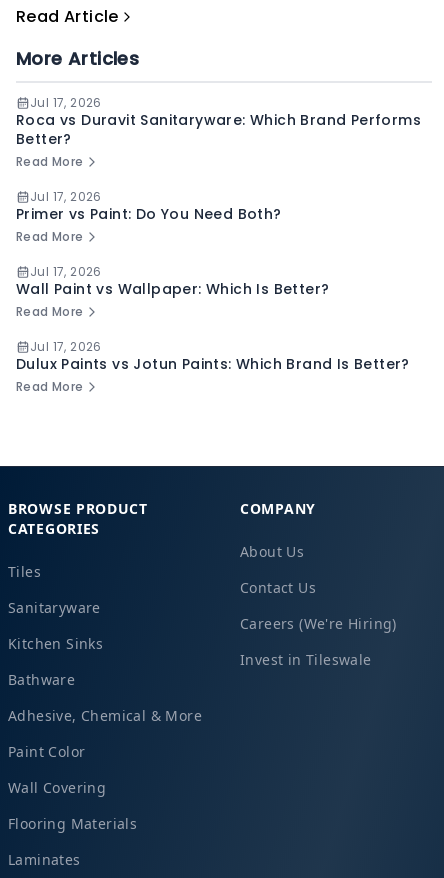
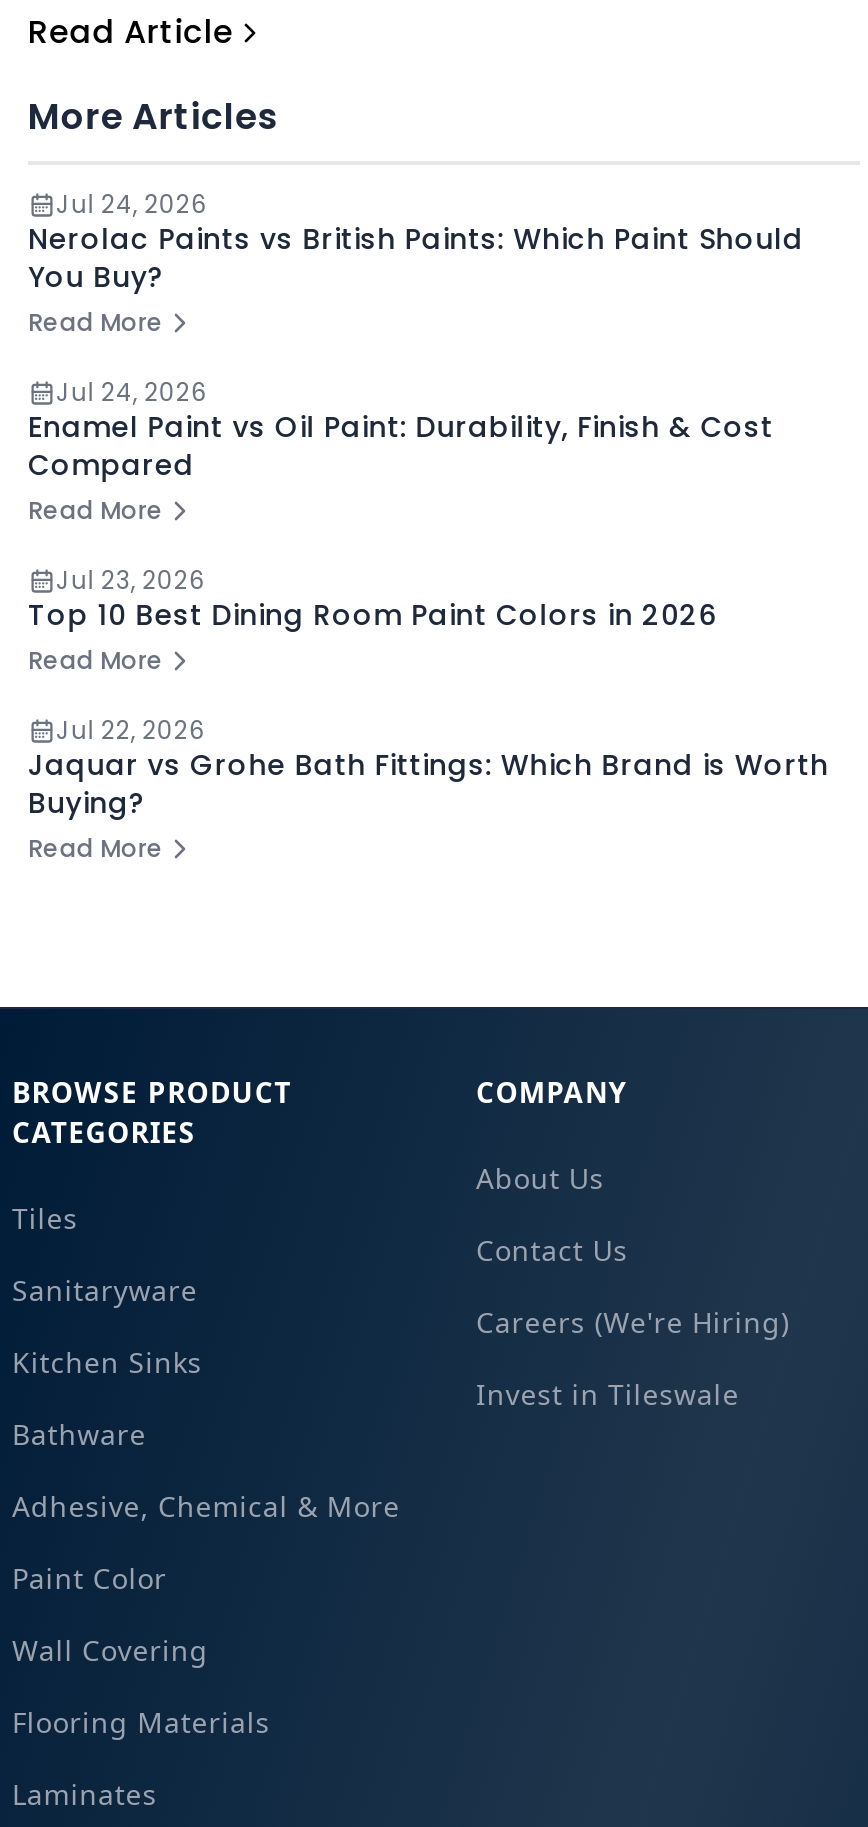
[16,94,421,149] Jul 17, 2026 | Roca vs Duravit Sanitaryware: Which Brand Performs | Better? -> [28,187,804,297] Jul 24, 2026 | Nerolac Paints vs British Paints: Which Paint Should | You Buy?
[16,188,282,224] Jul 17, 2026 | Primer vs Paint: Do You Need Both? -> [28,375,774,485] Jul 24, 2026 | Enamel Paint vs Oil Paint: Durability, Finish & Cost | Compared
[16,263,329,299] Jul 17, 2026 | Wall Paint vs Wallpaper: Which Is Better? -> [28,563,717,635] Jul 23, 2026 | Top 10 Best Dining Room Paint Colors in 2026
[16,338,410,374] Jul 17, 2026 | Dulux Paints vs Jotun Paints: Which Brand Is Better? -> [28,713,829,823] Jul 22, 2026 | Jaquar vs Grohe Bath Fittings: Which Brand is Worth | Buying?

